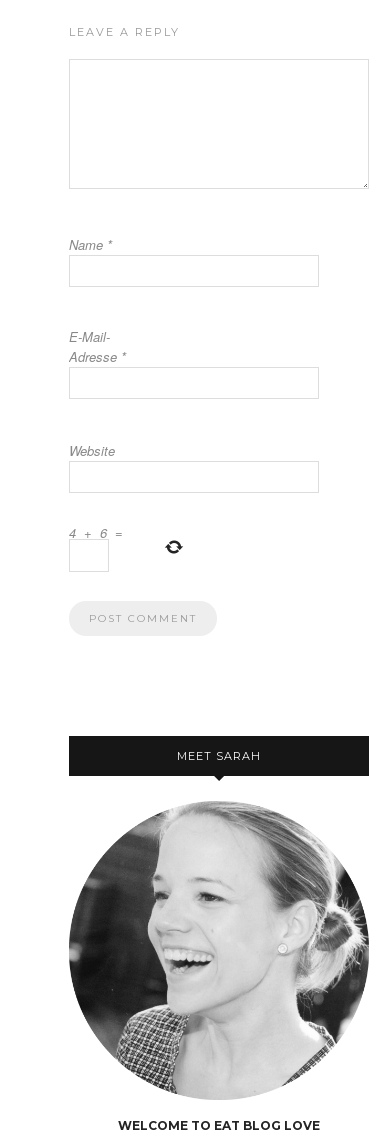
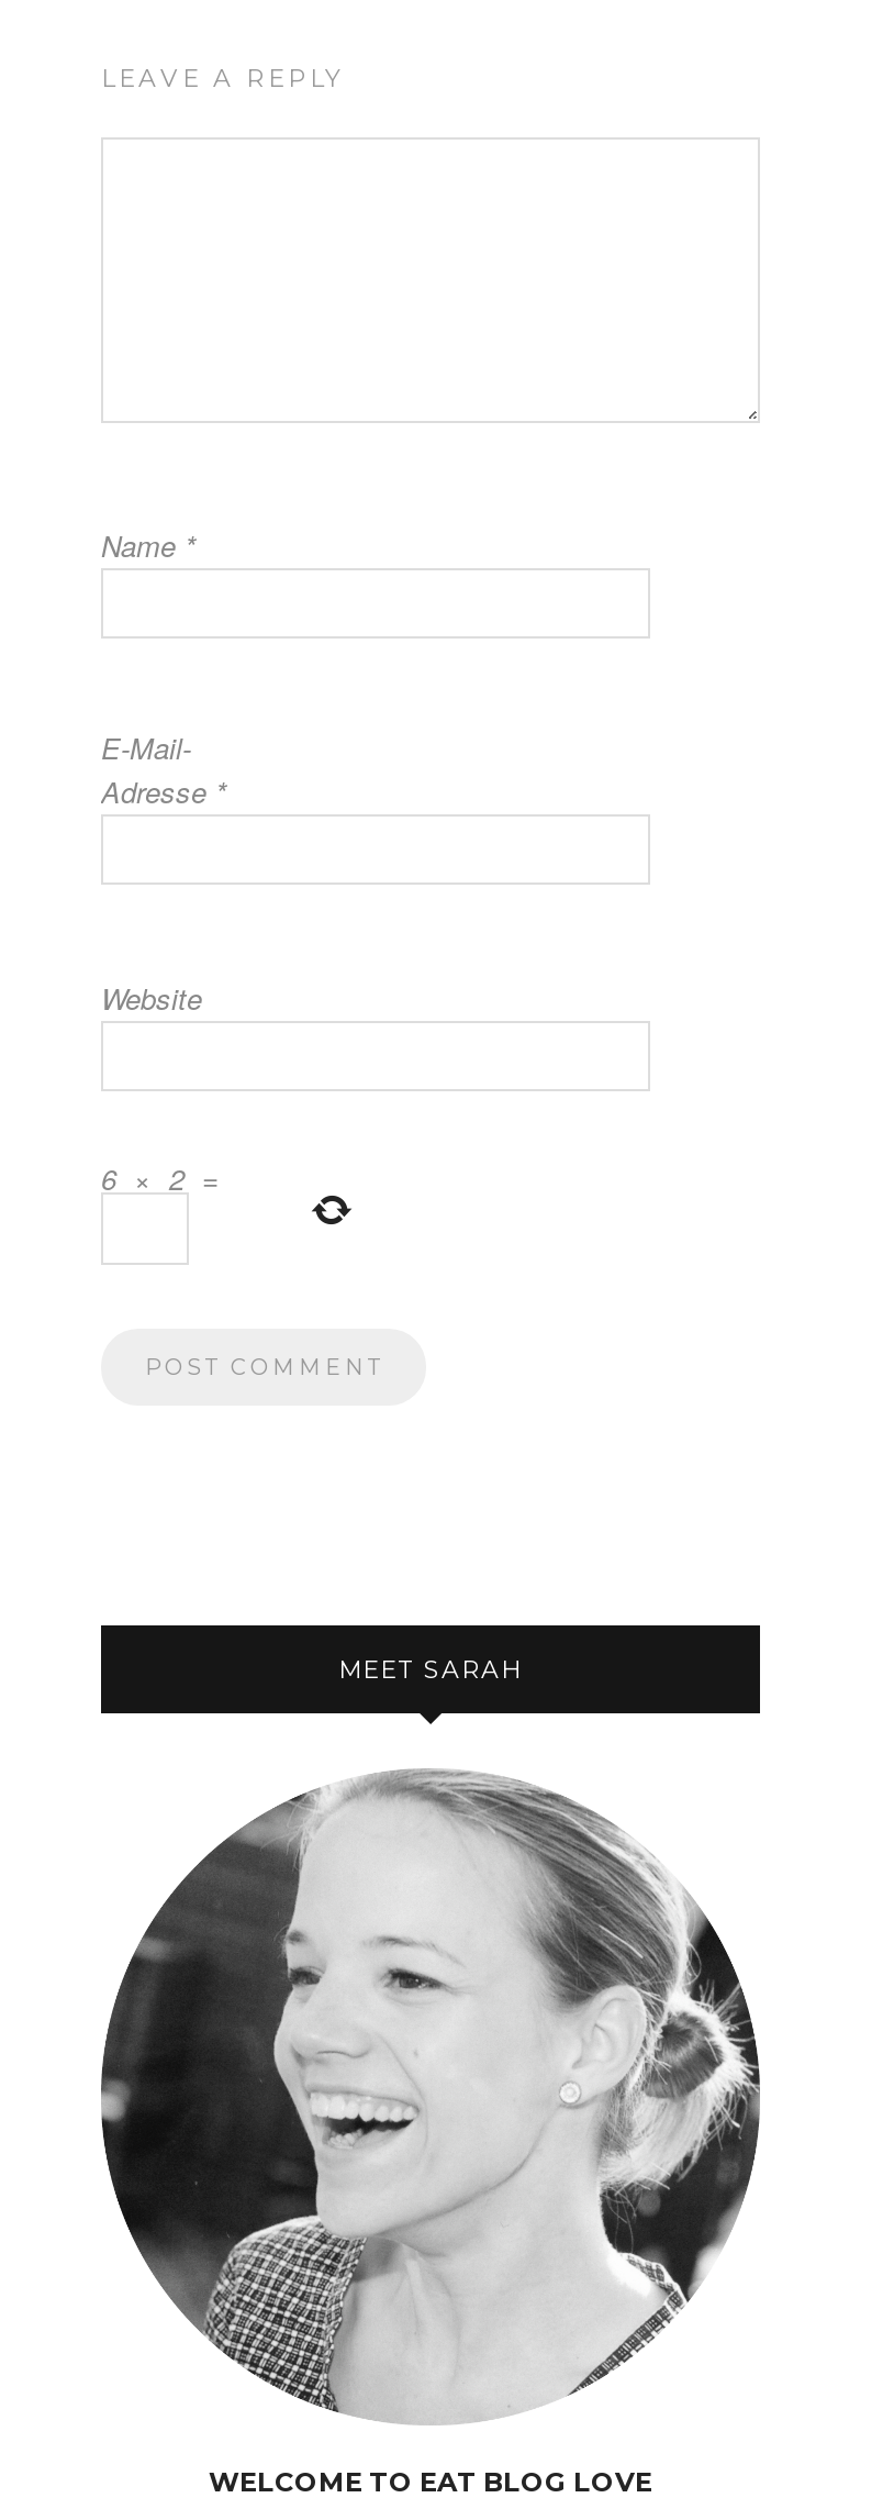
[69,522,127,541] 4 + 6 = -> [101,1156,228,1198] 6 × 2 =

